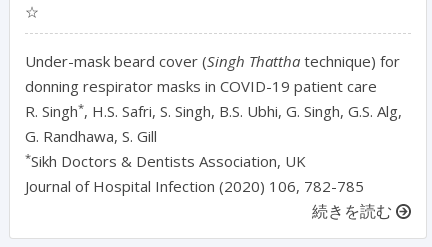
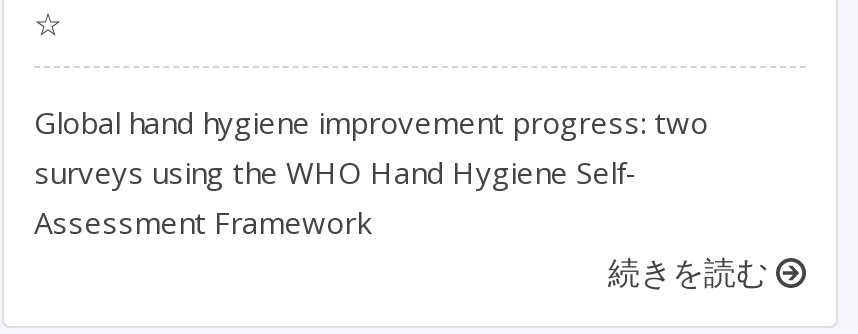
[25,51,402,196] Under-mask beard cover (Singh Thattha technique) for | donning respirator masks in COVID-19 patient care | R. Singh*, H.S. Safri, S. Singh, B.S. Ubhi, G. Singh, G.S. Alg, | G. Randhawa, S. Gill | *Sikh Doctors & Dentists Association, UK | Journal of Hospital Infection (2020) 106, 782-785 -> [34,103,708,243] Global hand hygiene improvement progress: two | surveys using the WHO Hand Hygiene Self- | Assessment Framework

